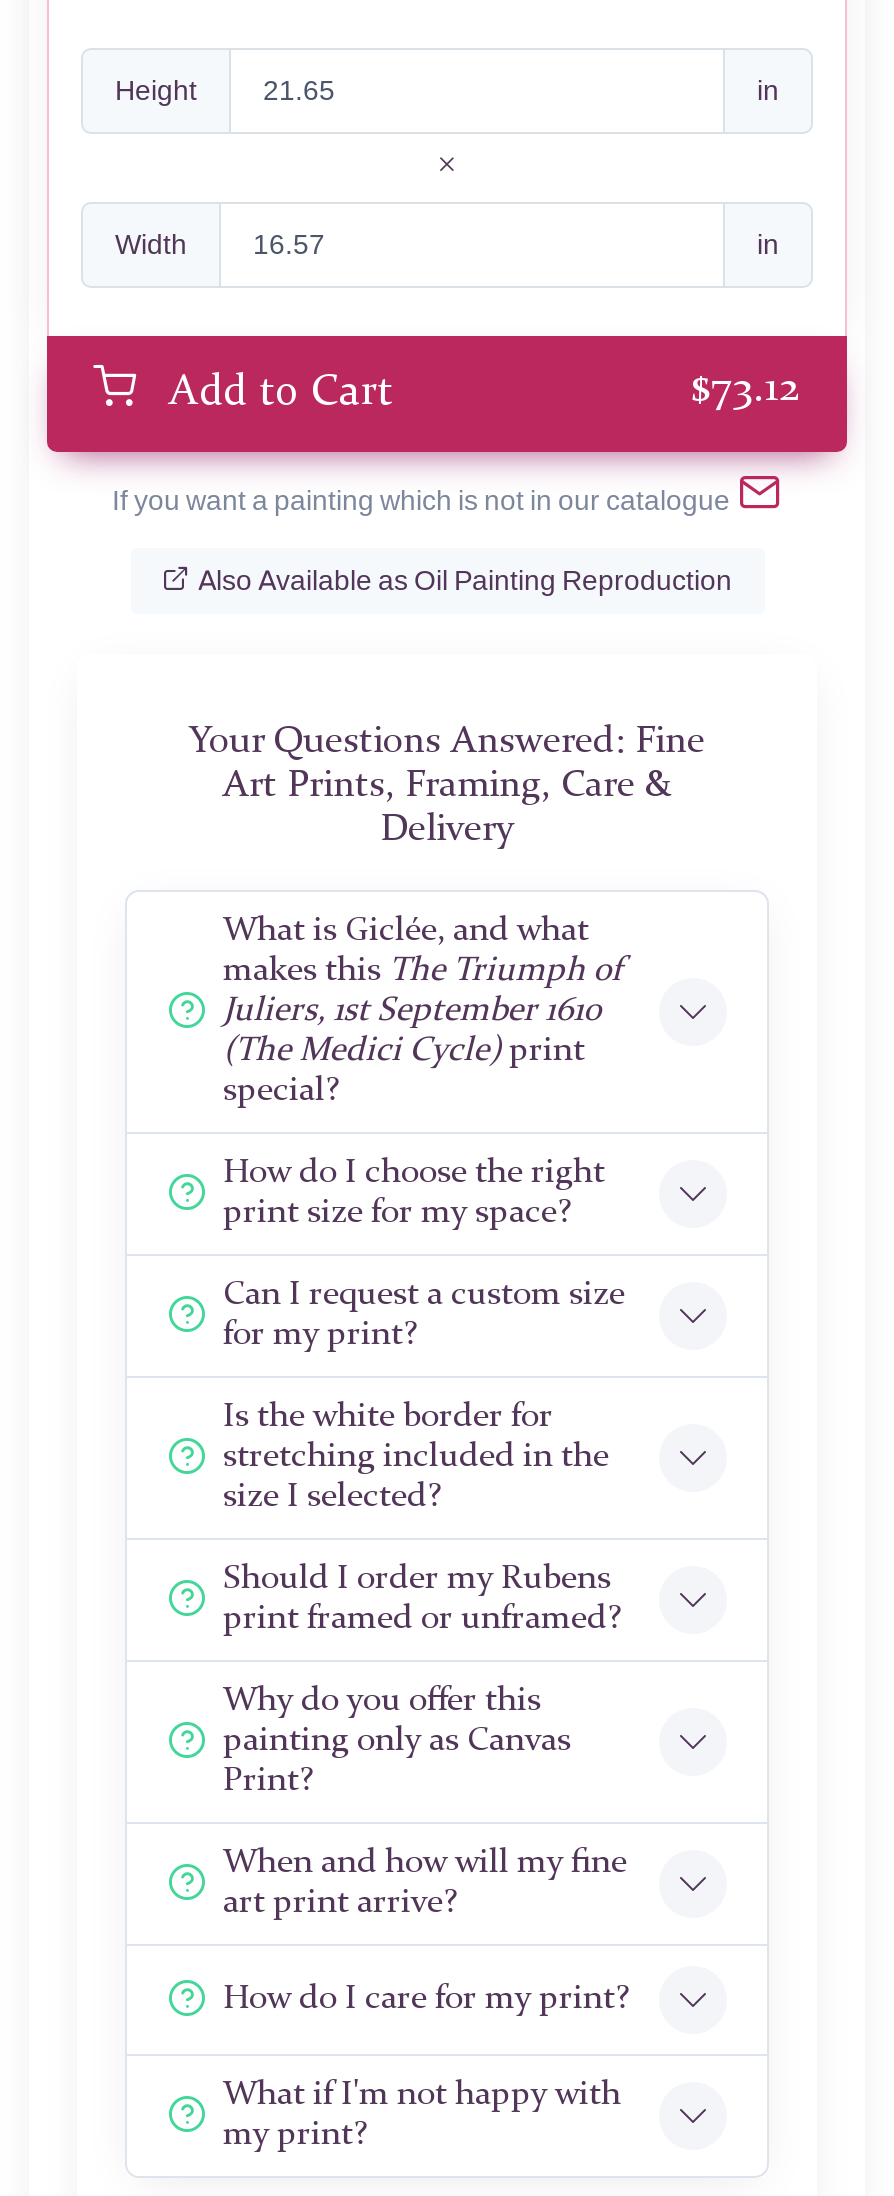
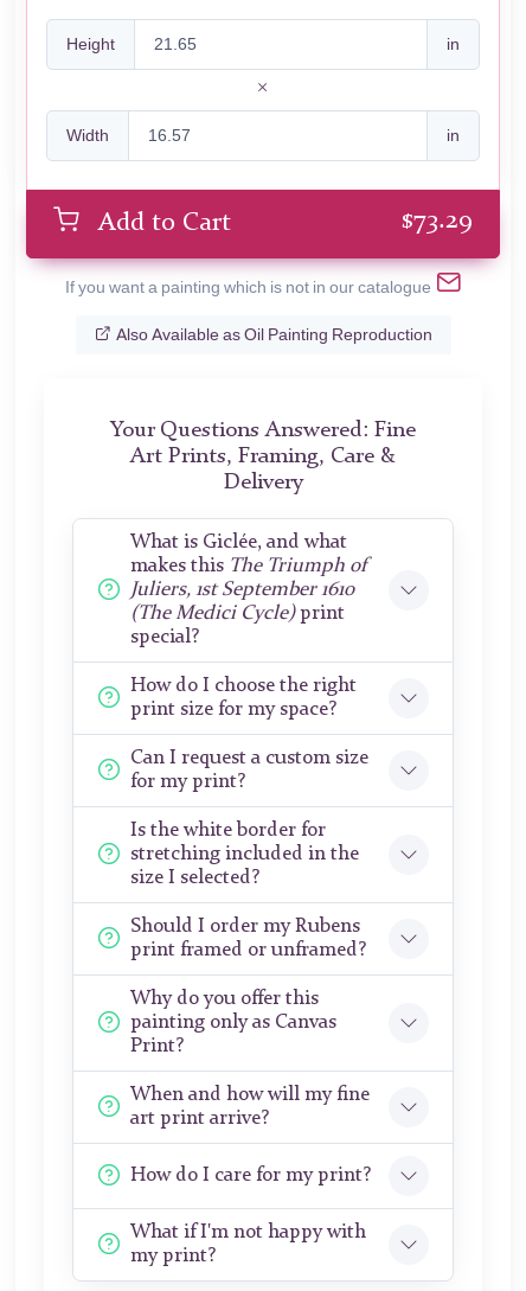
[691,369,801,411] $73.12 -> [402,209,473,234] $73.29

